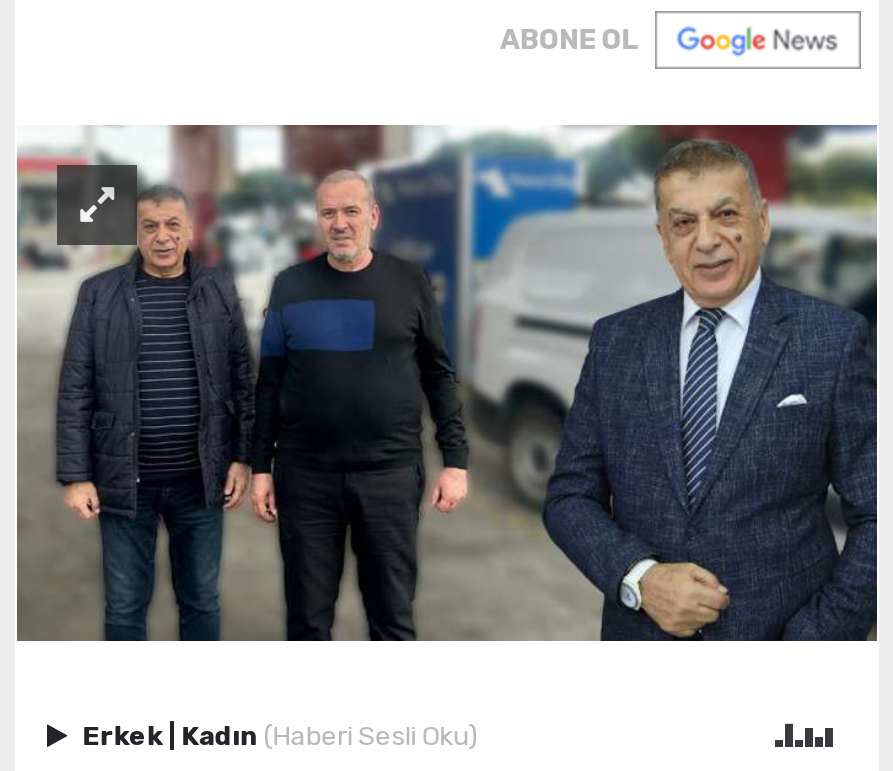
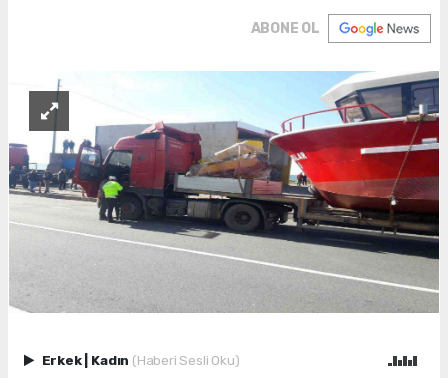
[15,123,877,643] [image] -> [9,71,439,313] [image]

